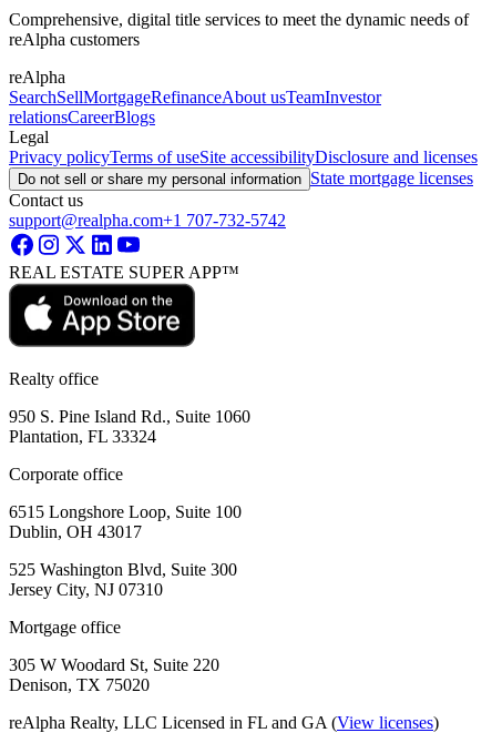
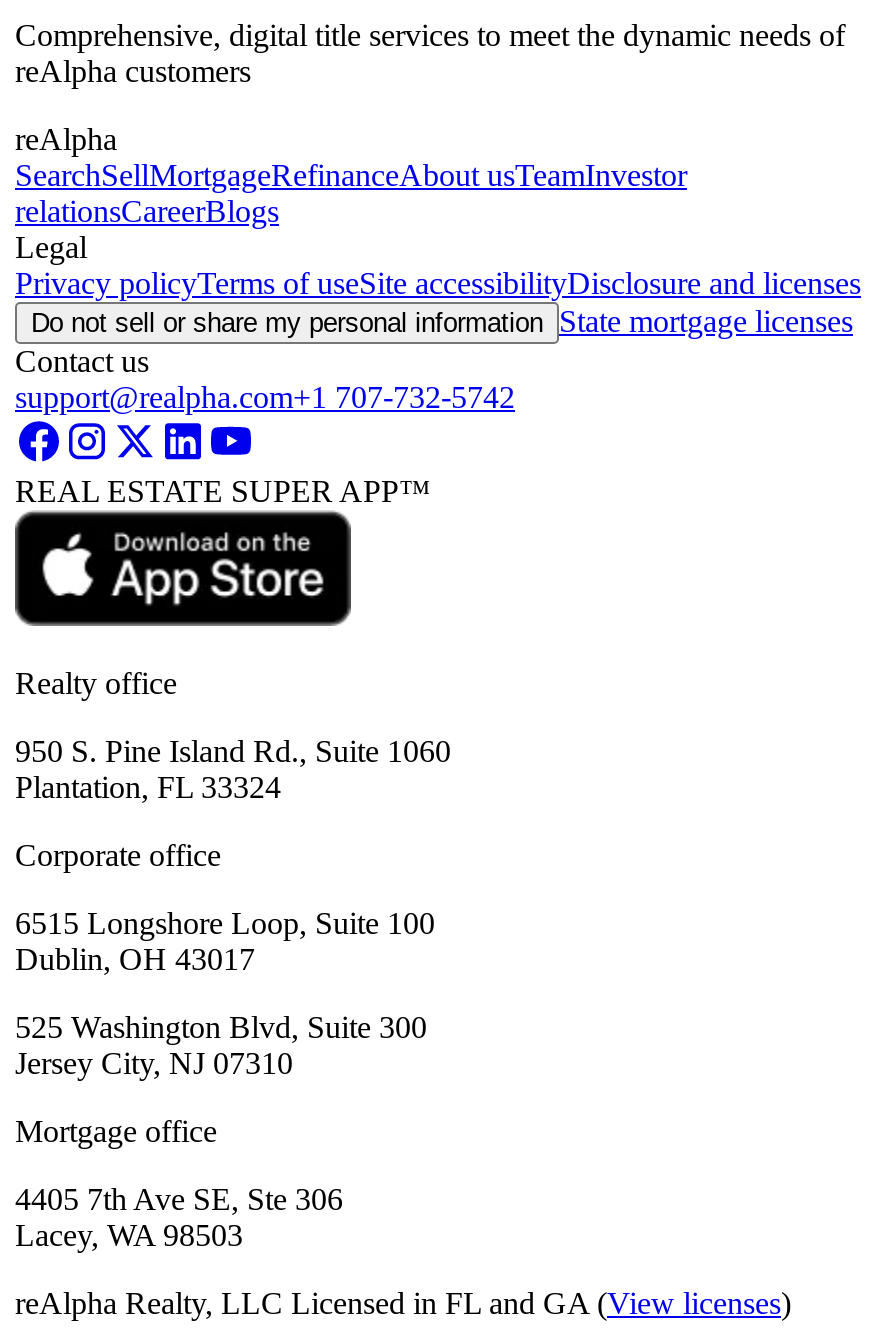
[9,655,219,694] 305 W Woodard St, Suite 220 | Denison, TX 75020 -> [15,1182,343,1252] 4405 7th Ave SE, Ste 306 | Lacey, WA 98503

